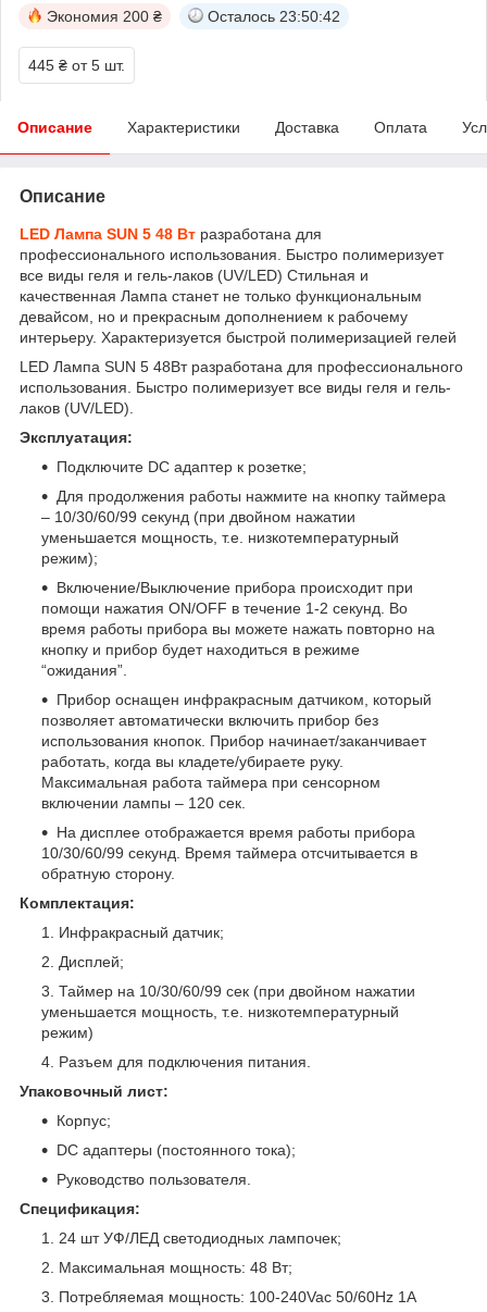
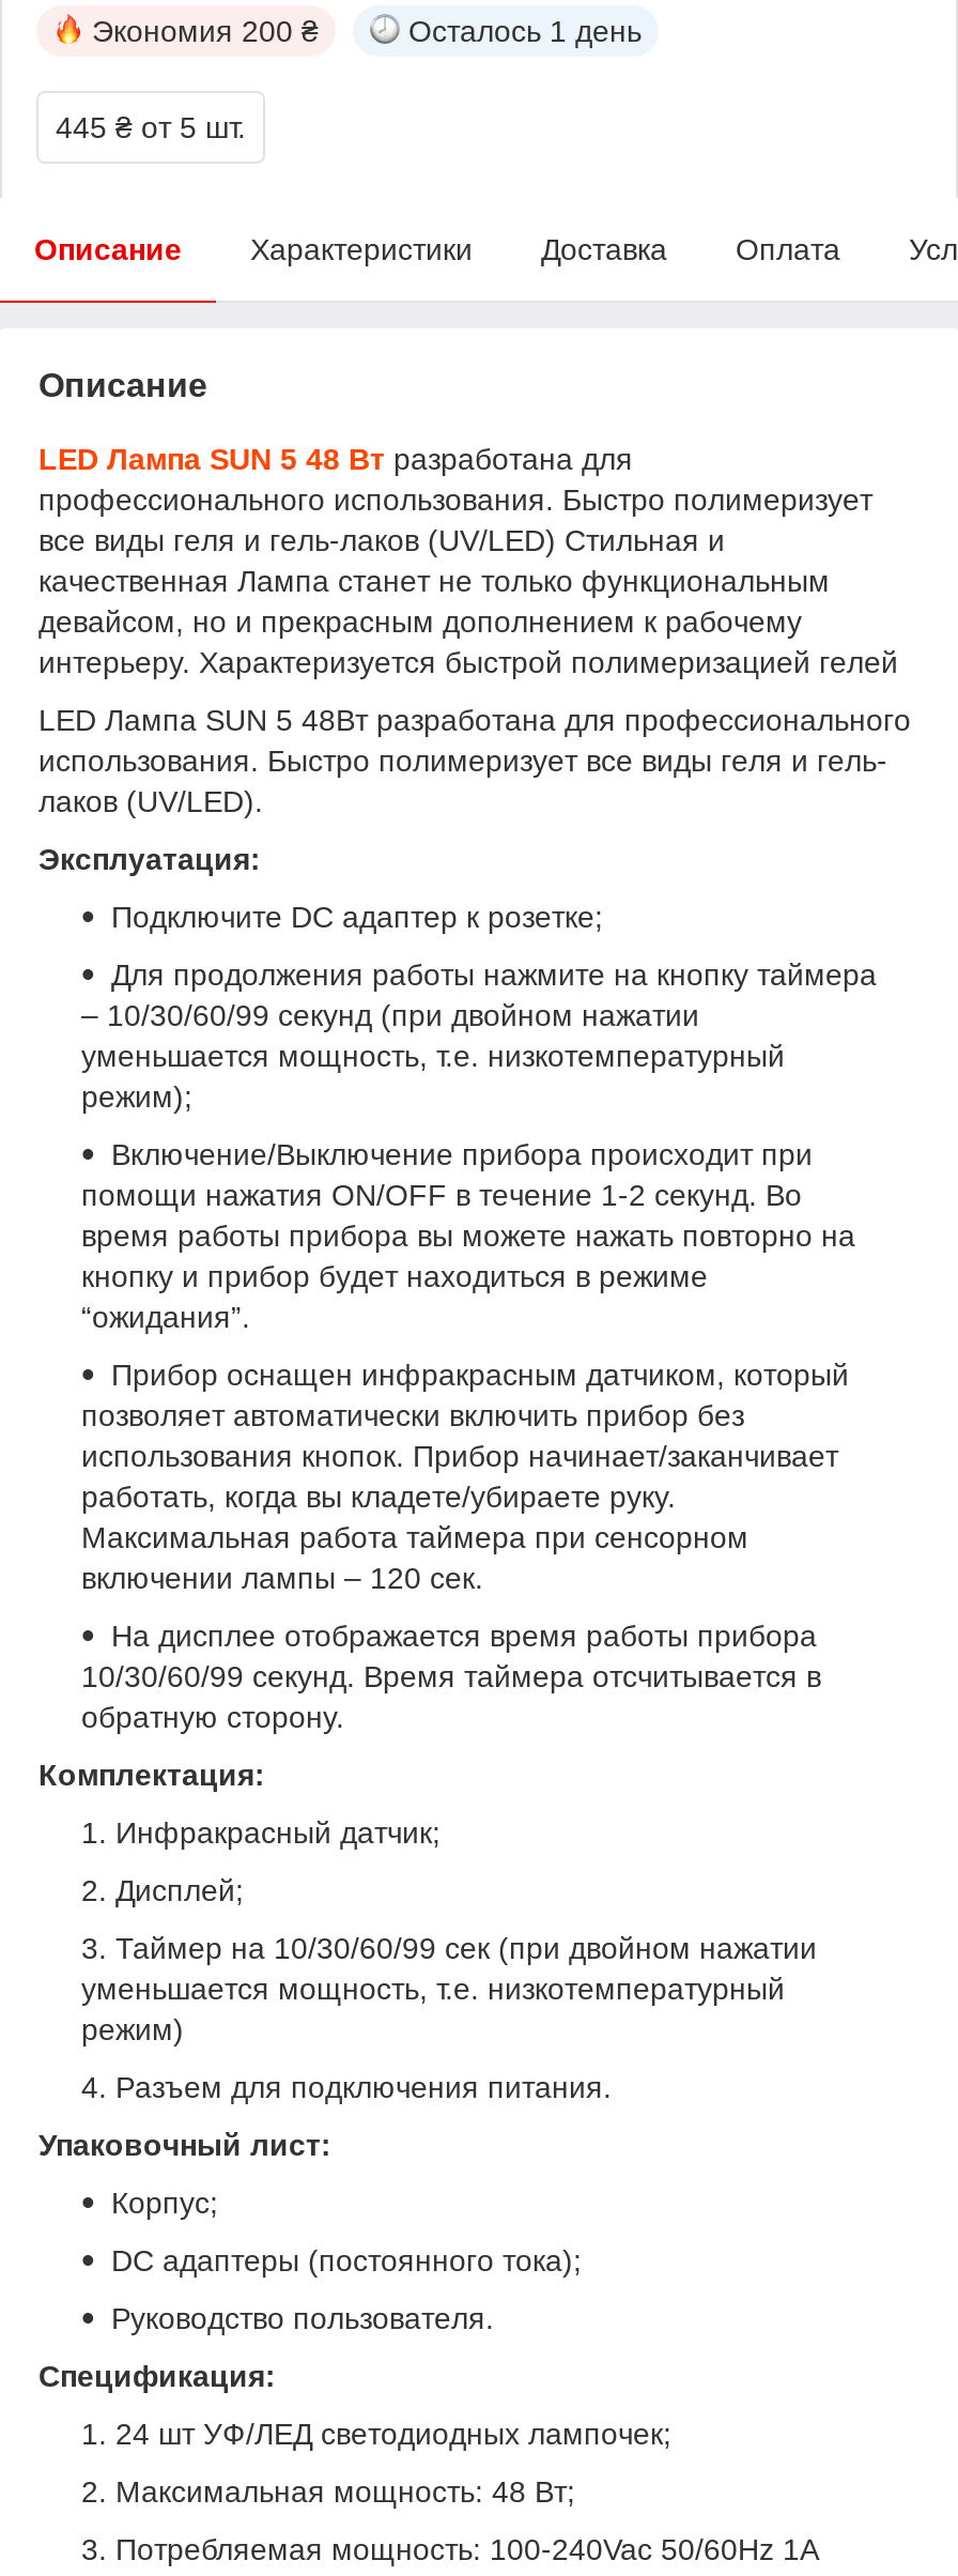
[208,7,340,25] Осталось 23:50:42 -> [408,13,642,48] Осталось 1 день

